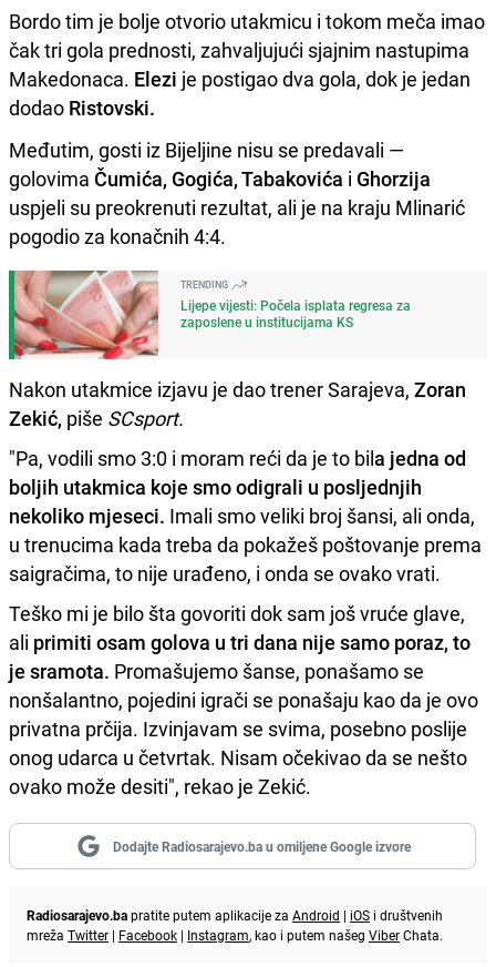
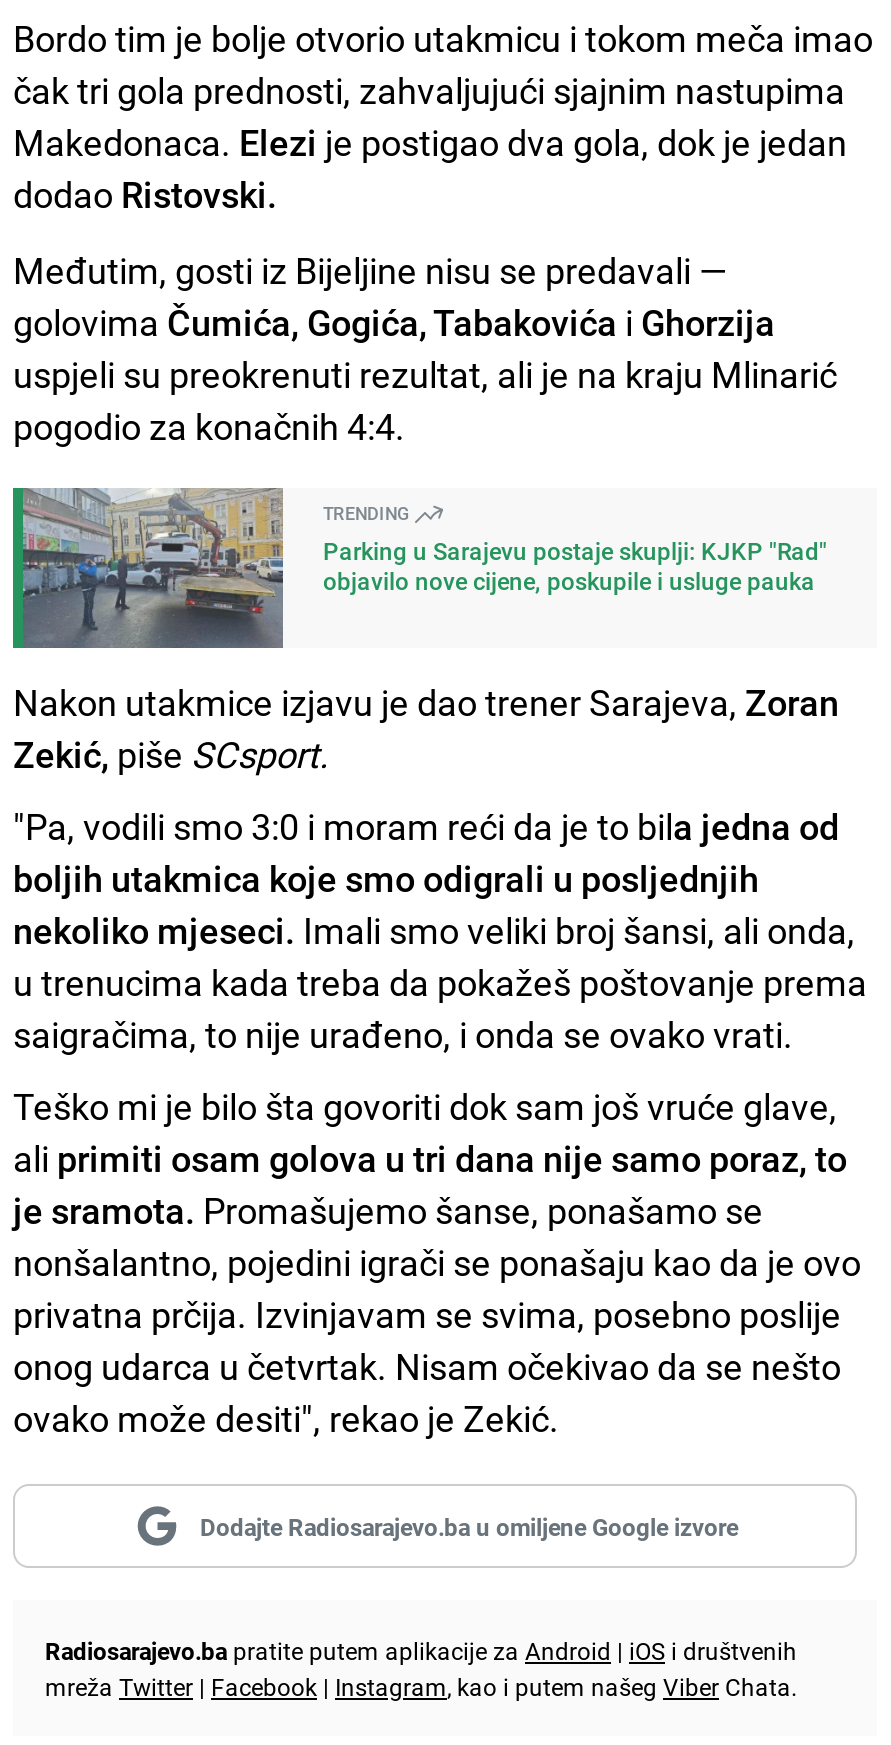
[13,269,411,360] [image] | Lijepe vijesti: Počela isplata regresa za | zaposlene u institucijama KS -> [21,486,827,650] [image] | Parking u Sarajevu postaje skuplji: KJKP "Rad" | objavilo nove cijene, poskupile i usluge pauka

